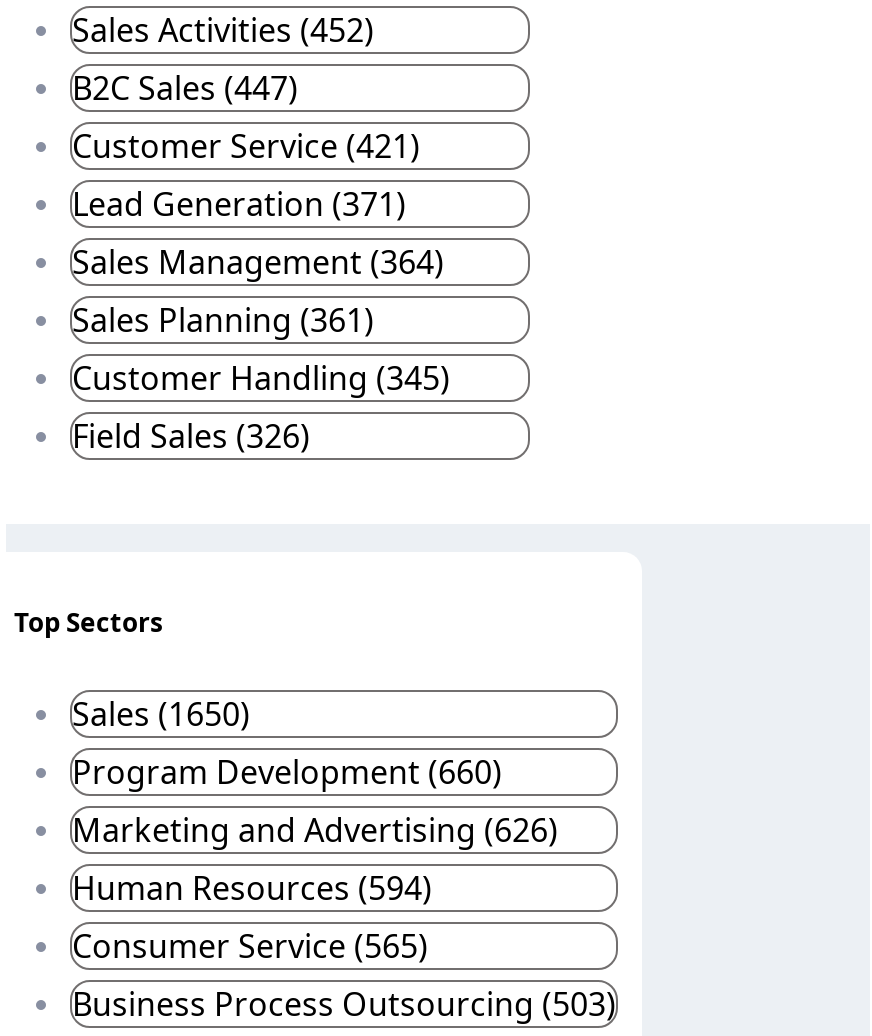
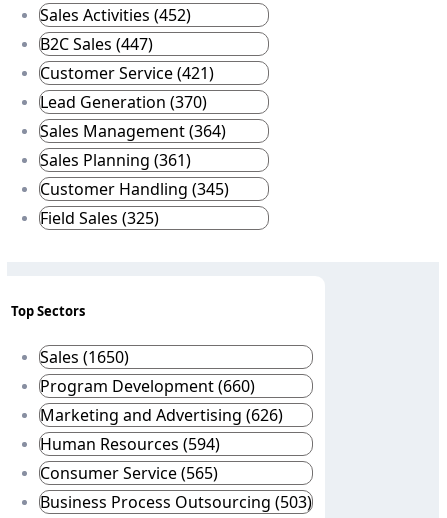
[72,182,406,226] Lead Generation (371) -> [40,91,207,113] Lead Generation (370)
[72,414,310,458] Field Sales (326) -> [40,207,159,229] Field Sales (325)

